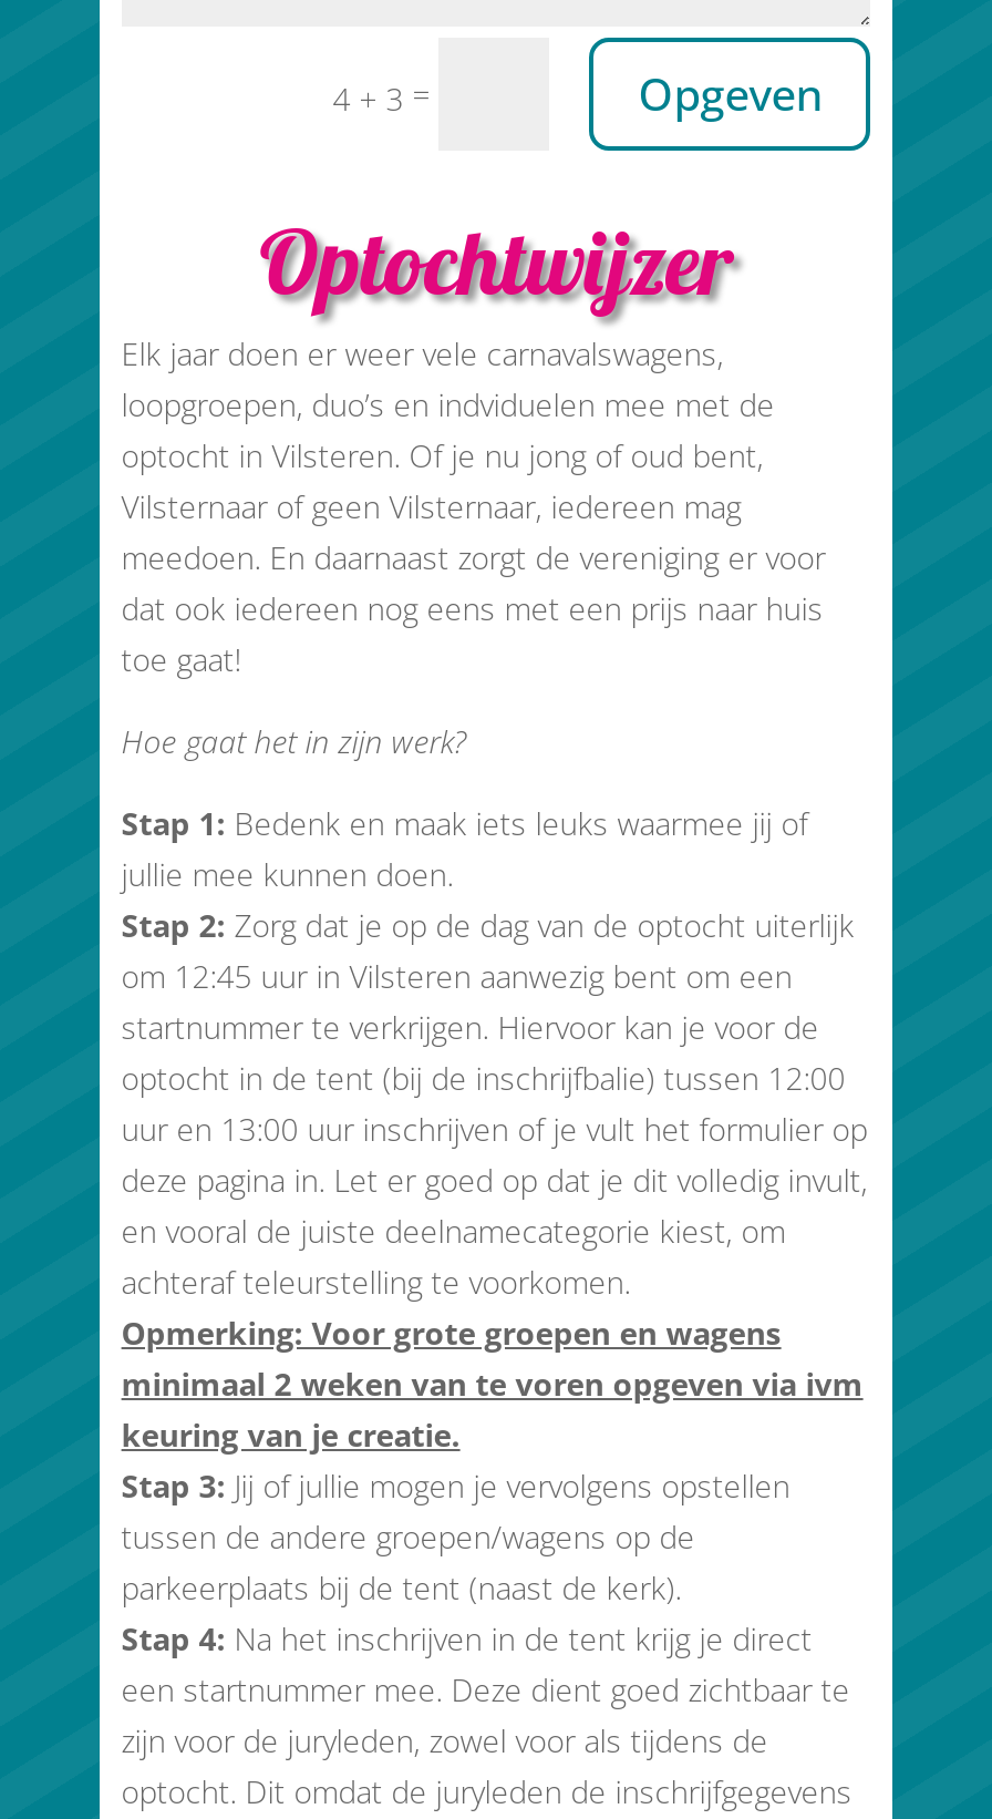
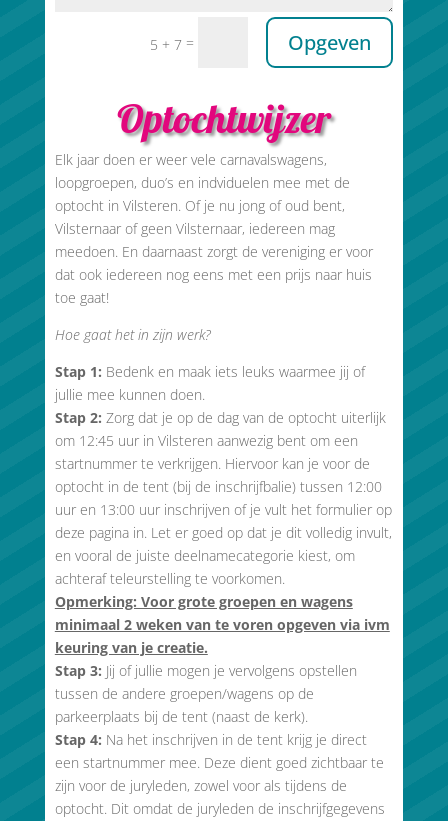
[333,74,439,120] 4 + 3 = -> [150,33,198,54] 5 + 7 =

